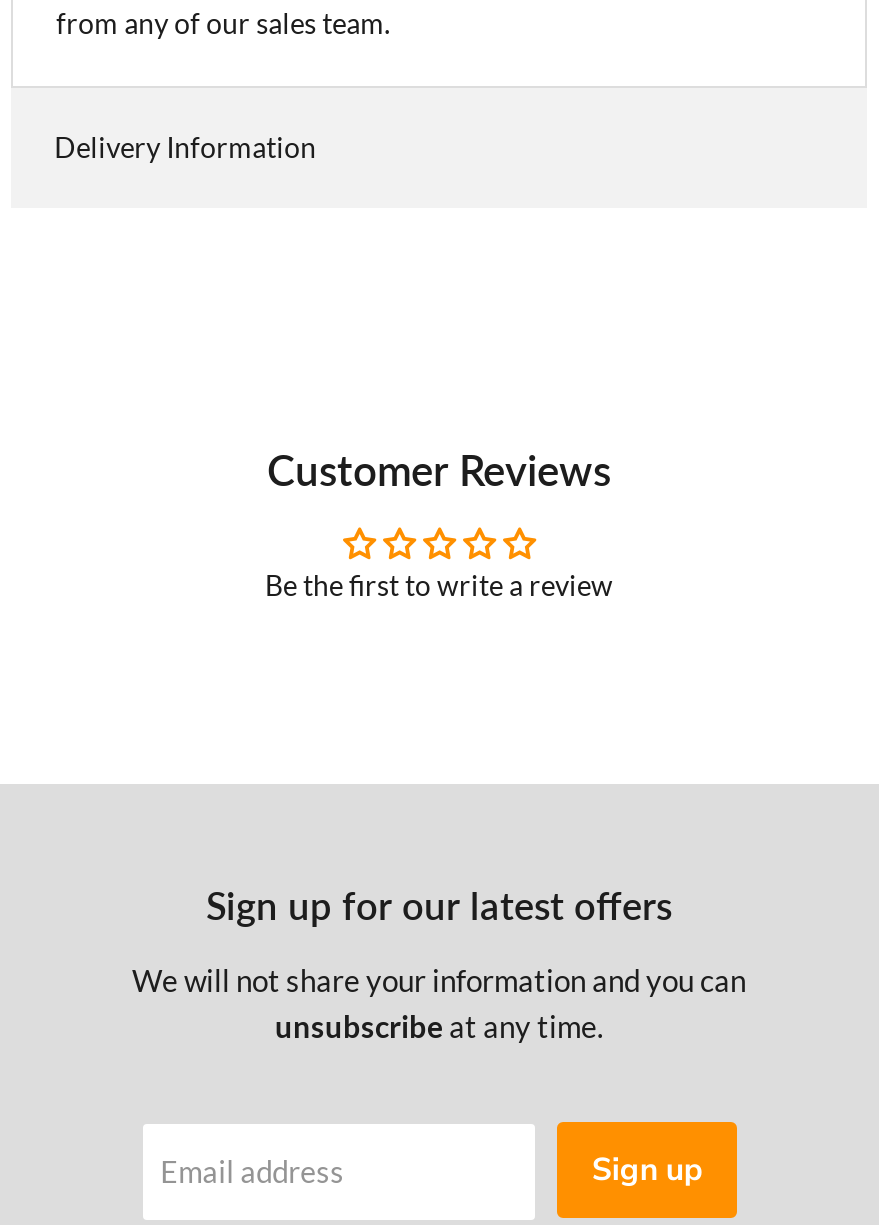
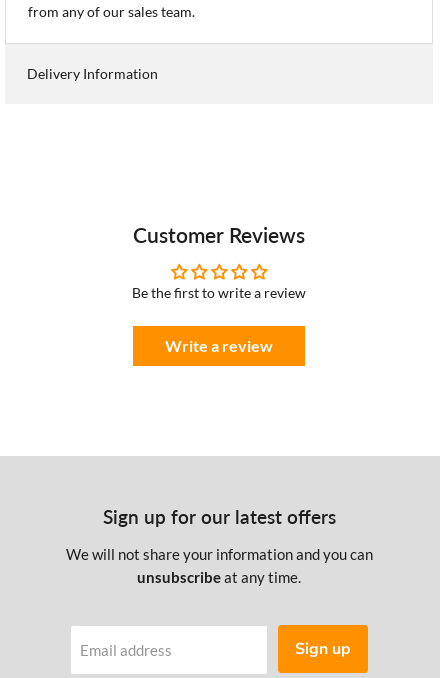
none -> [165,336,273,355] Write a review

